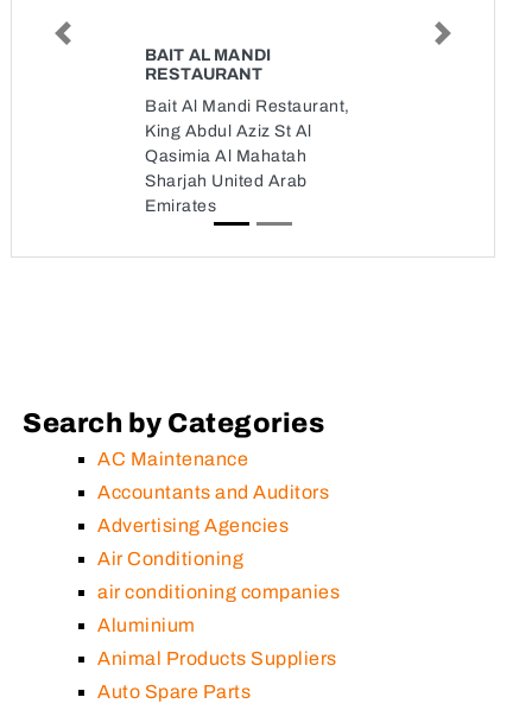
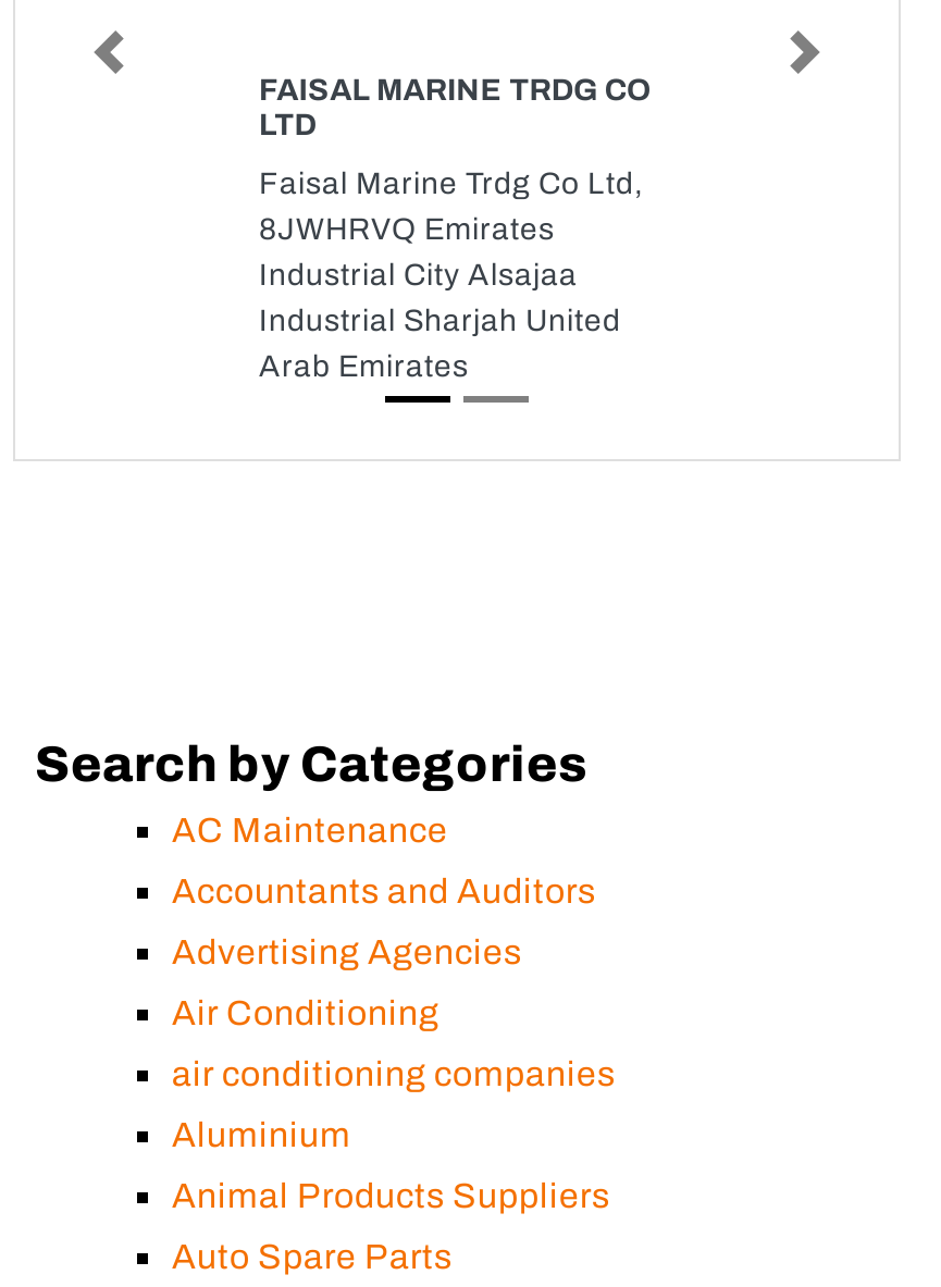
[145,46,271,83] BAIT AL MANDI | RESTAURANT -> [259,74,651,141] FAISAL MARINE TRDG CO | LTD
[145,97,350,214] Bait Al Mandi Restaurant, | King Abdul Aziz St Al | Qasimia Al Mahatah | Sharjah United Arab | Emirates -> [259,168,644,383] Faisal Marine Trdg Co Ltd, | 8JWHRVQ Emirates | Industrial City Alsajaa | Industrial Sharjah United | Arab Emirates

